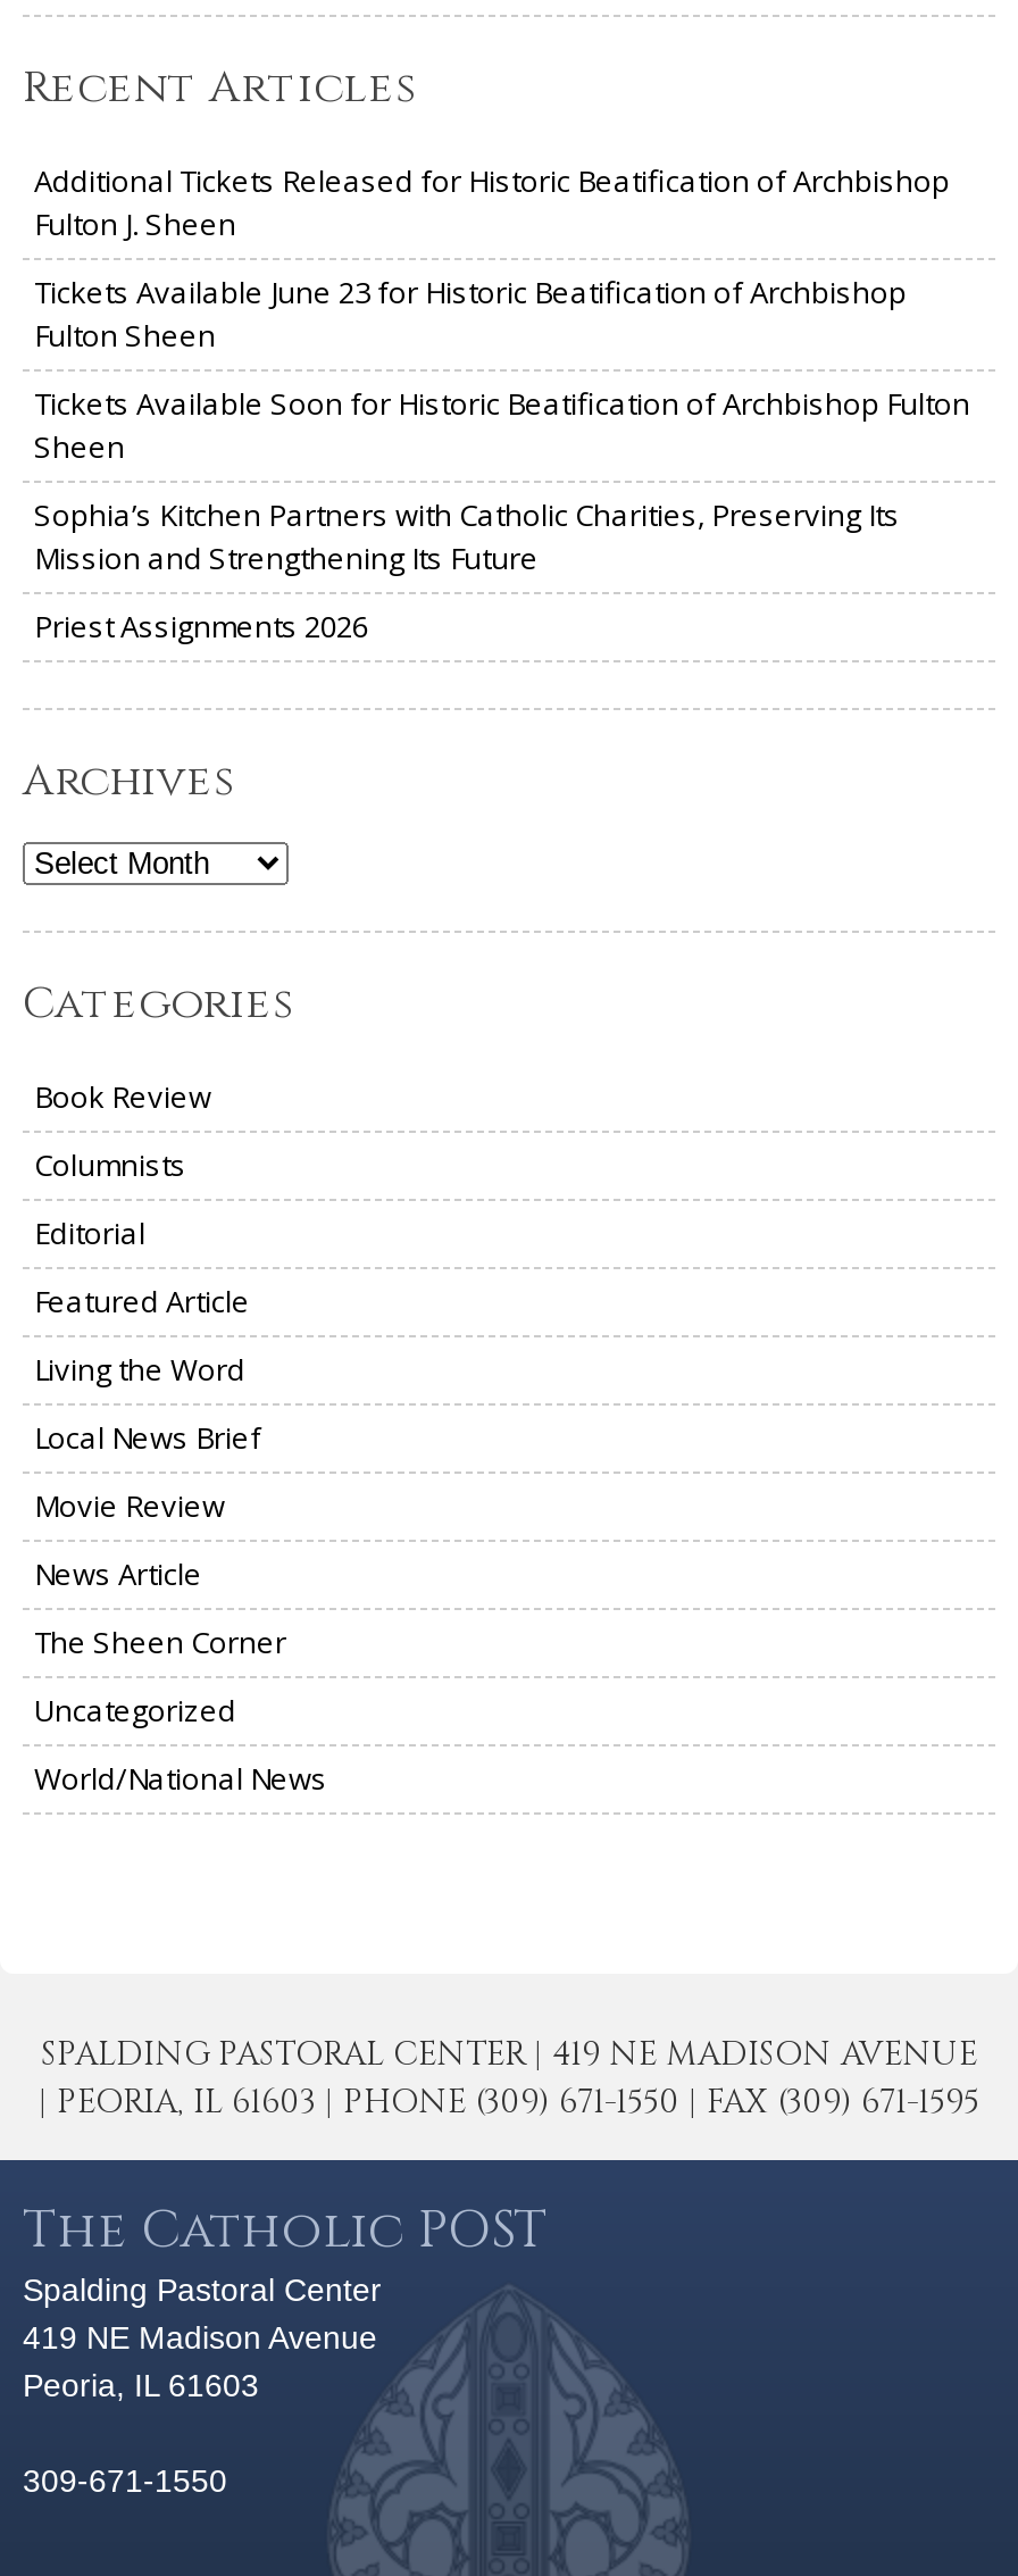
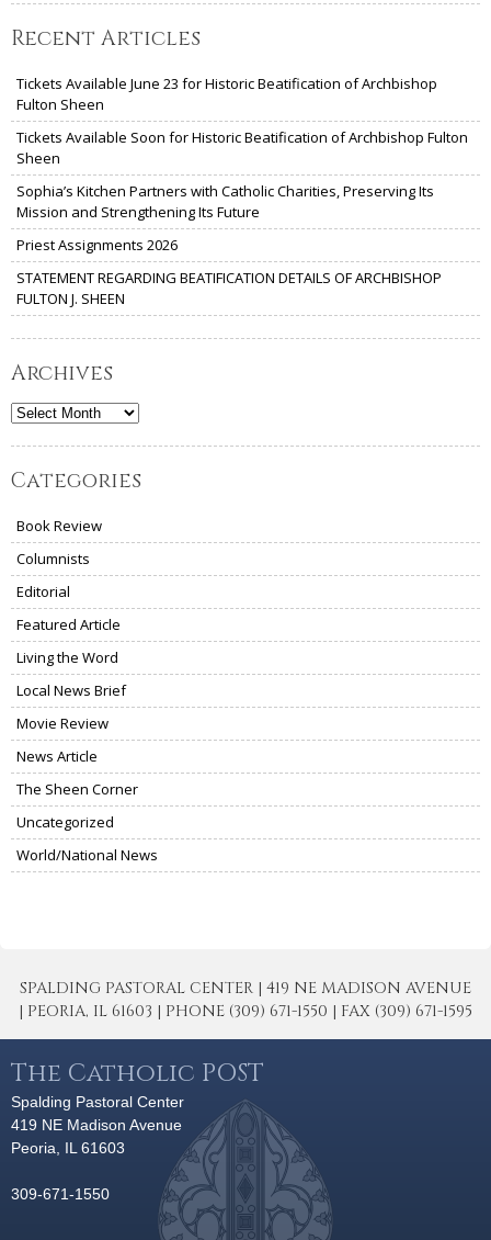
[34,160,950,244] Additional Tickets Released for Historic Beatification of Archbishop | Fulton J. Sheen -> none
moved [34,271,970,646] -> [16,73,468,254]: Tickets Available June 23 for Historic Beatification of Archbishop | Fulton Sheen | Tickets Available Soon for Historic Beatification of Archbishop Fulton | Sheen | Sophia’s Kitchen Partners with Catholic Charities, Preserving Its | Mission and Strengthening Its Future | Priest Assignments 2026
none -> [16,267,442,308] STATEMENT REGARDING BEATIFICATION DETAILS OF ARCHBISHOP | FULTON J. SHEEN

